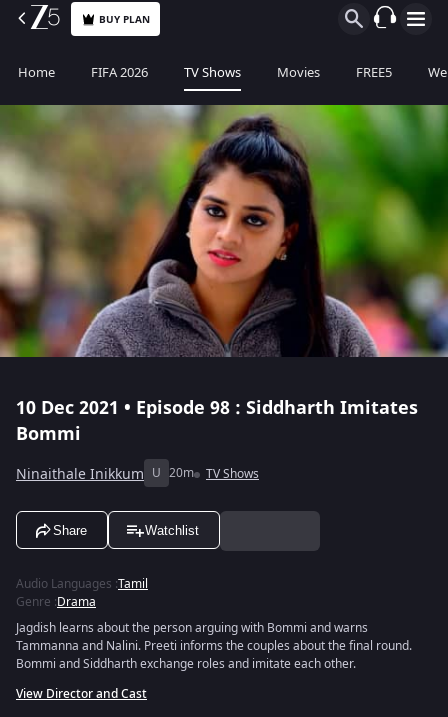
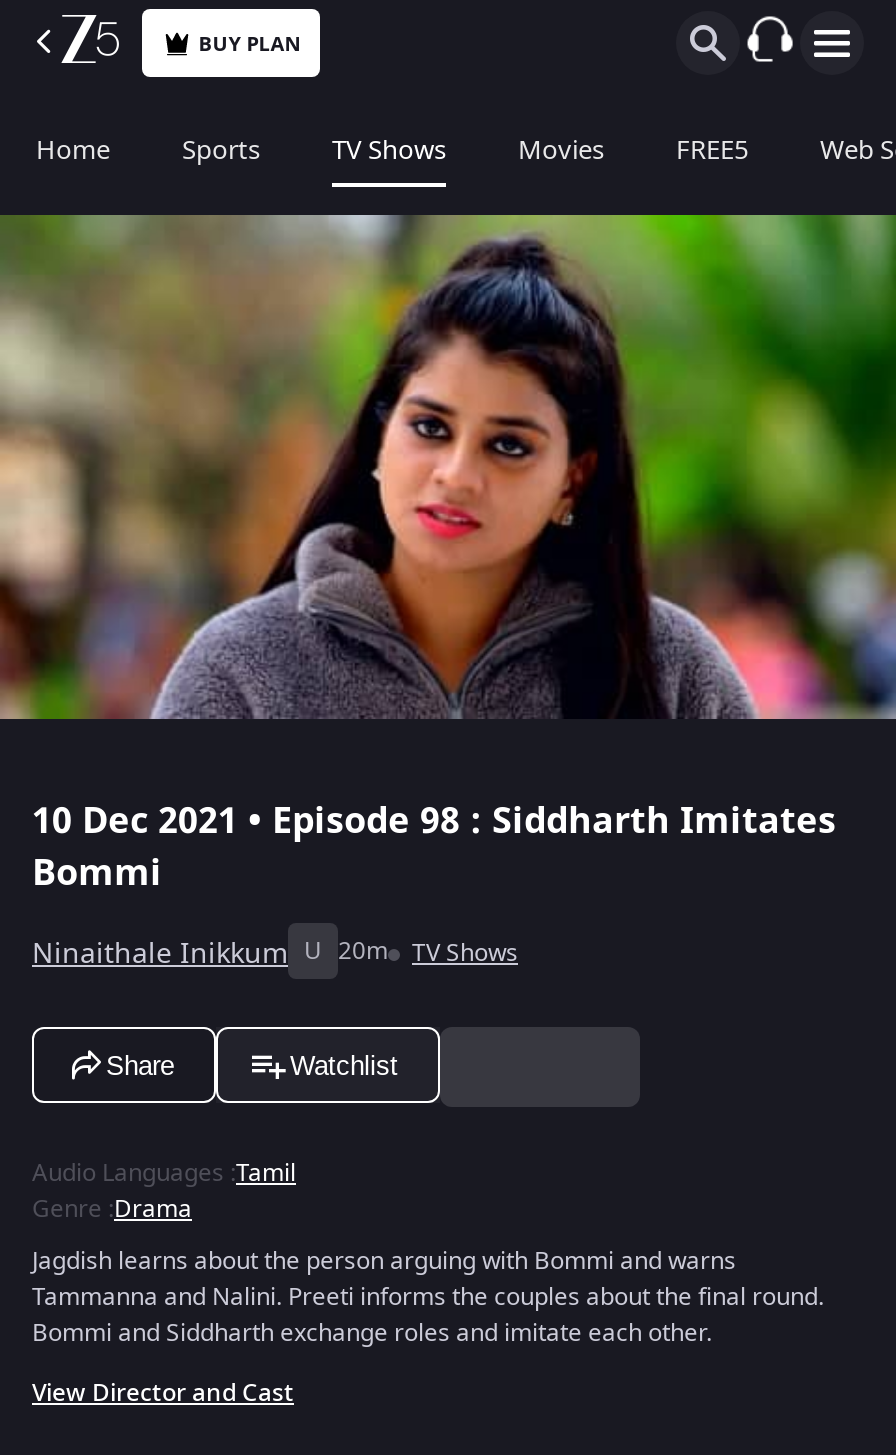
[91,63,148,82] FIFA 2026 -> [182,131,260,169] Sports

